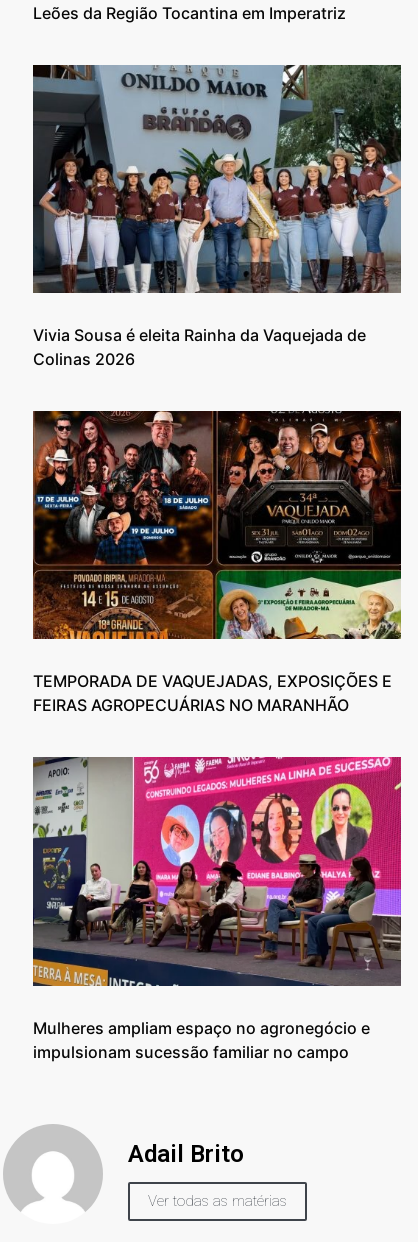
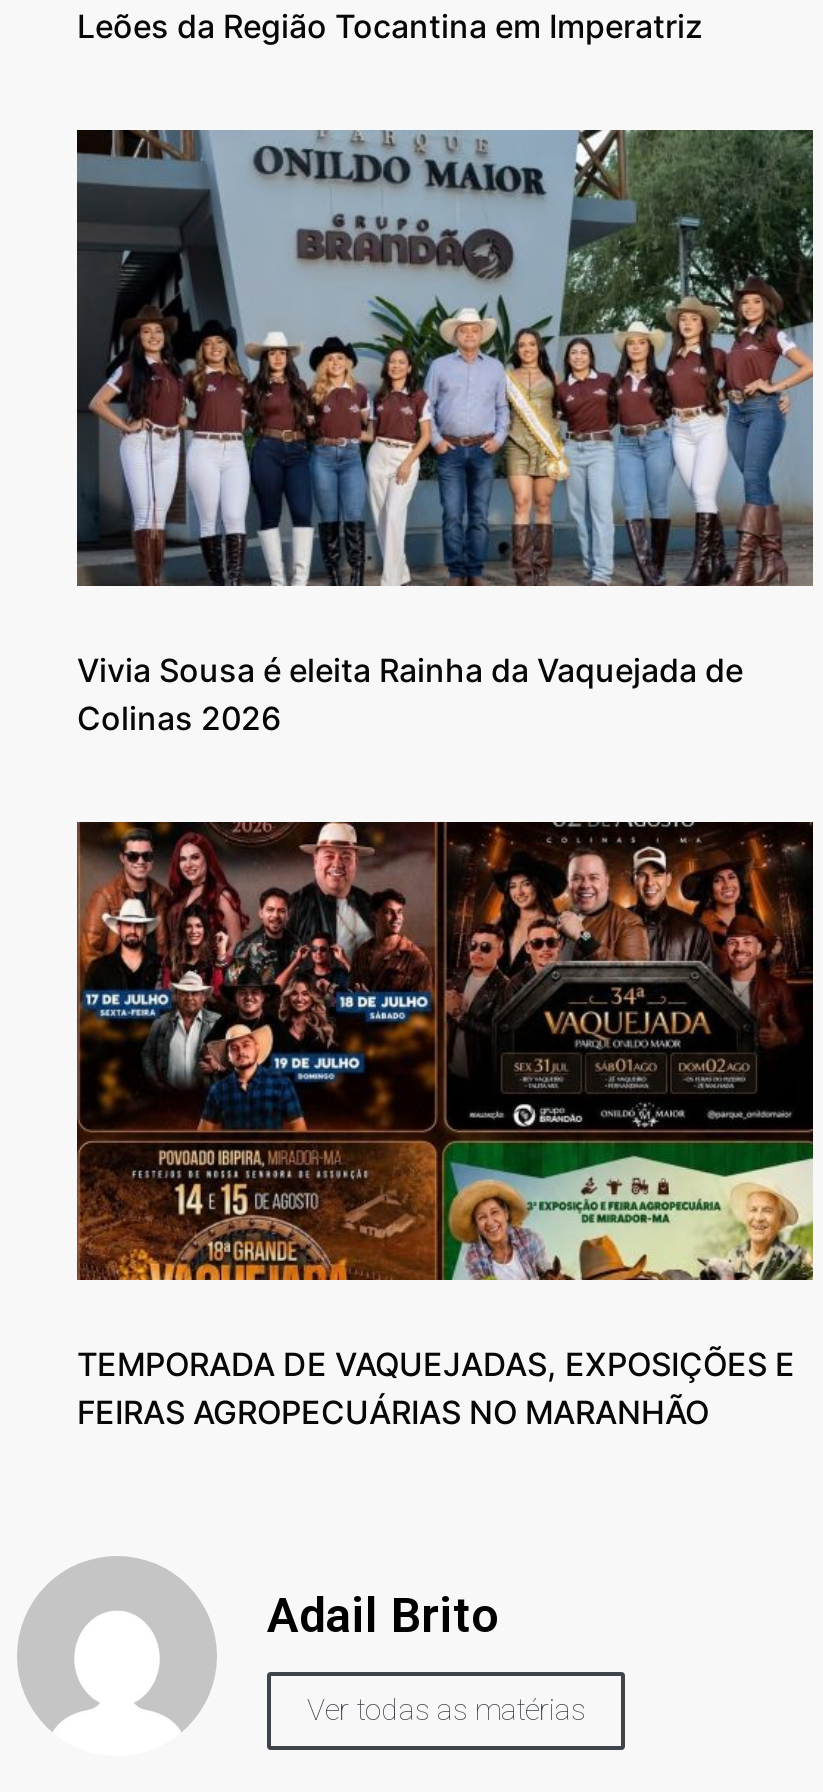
[32,756,402,1062] [image] | Mulheres ampliam espaço no agronegócio e | impulsionam sucessão familiar no campo -> none

